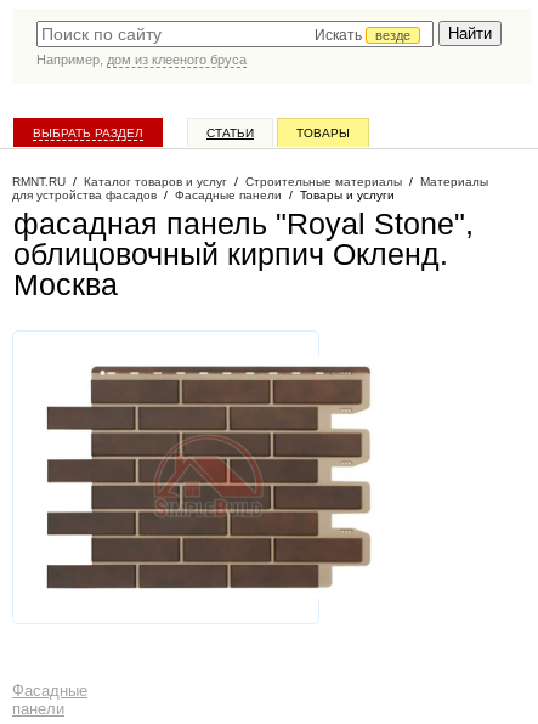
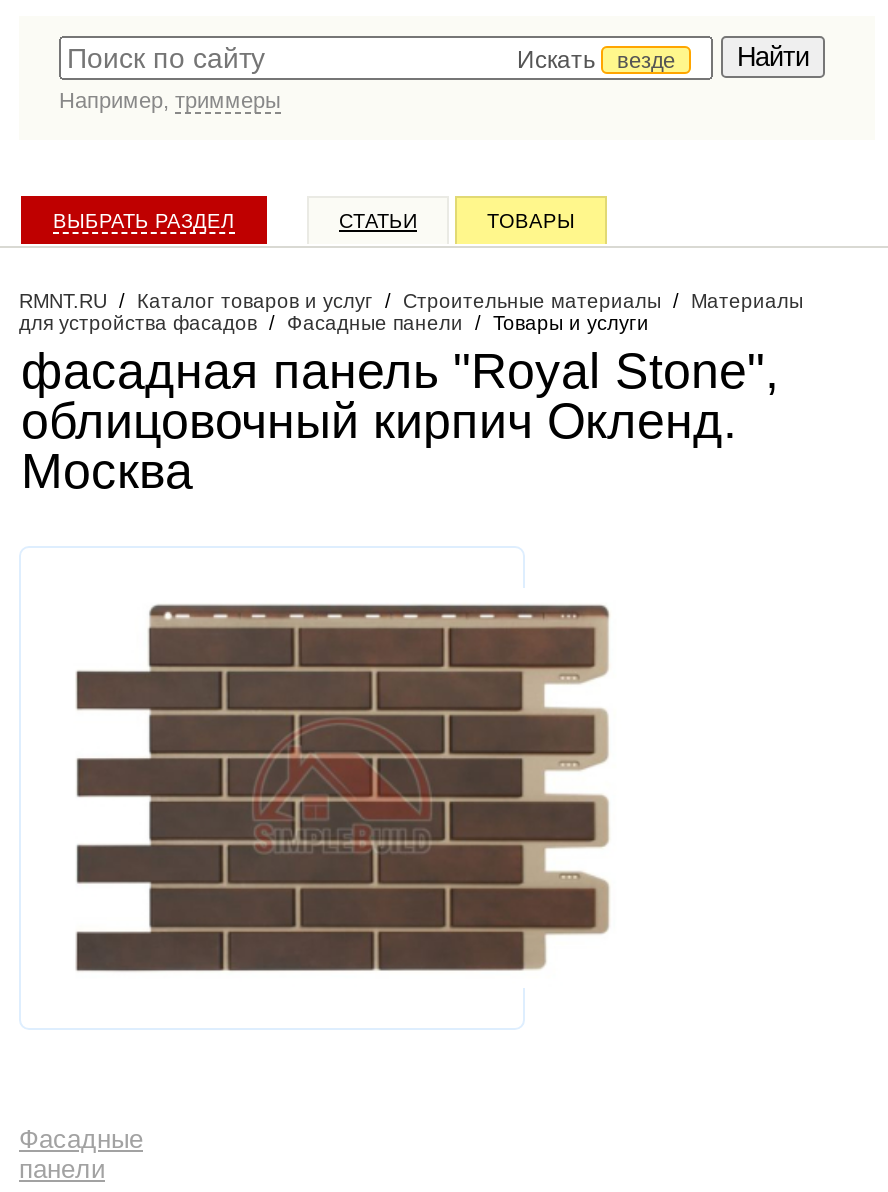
[36,52,247,67] Например, дом из клееного бруса -> [59,88,281,112] Например, триммеры

